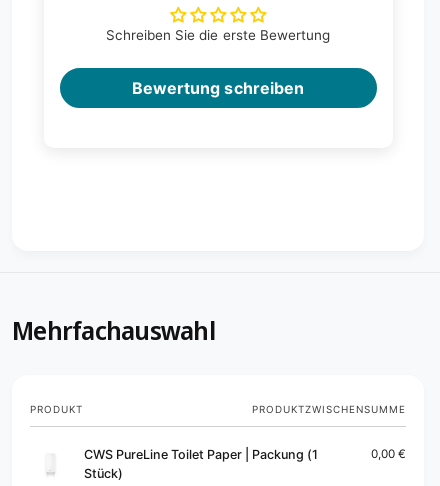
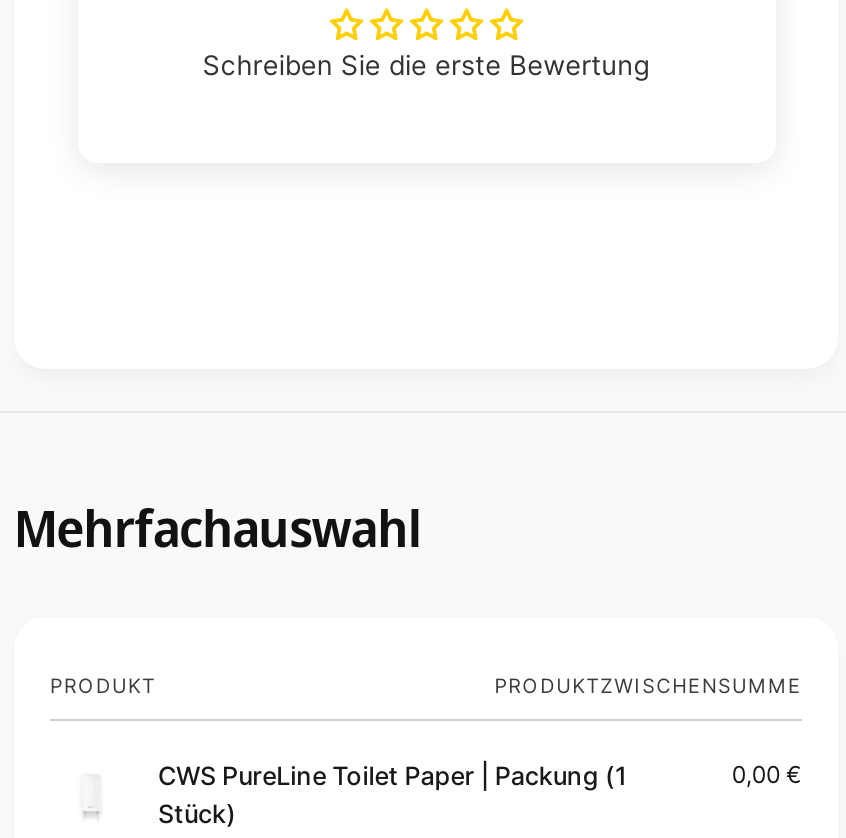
[132,78,304,98] Bewertung schreiben -> none

